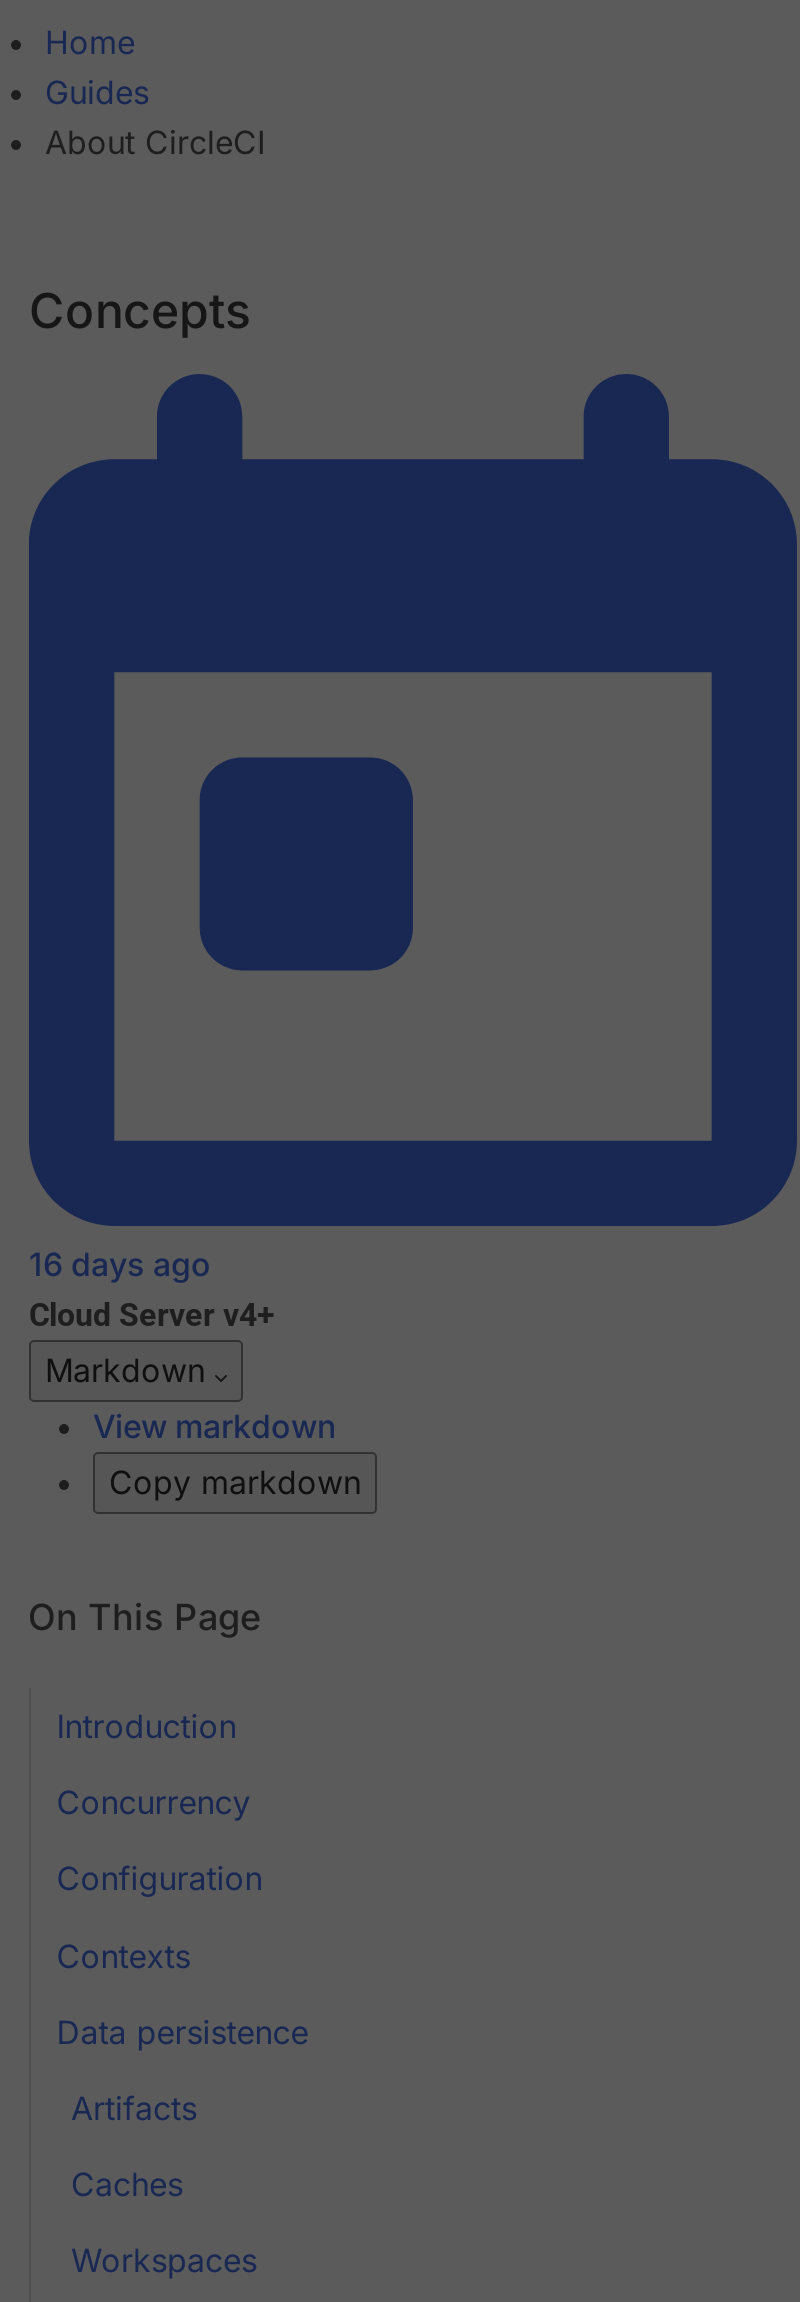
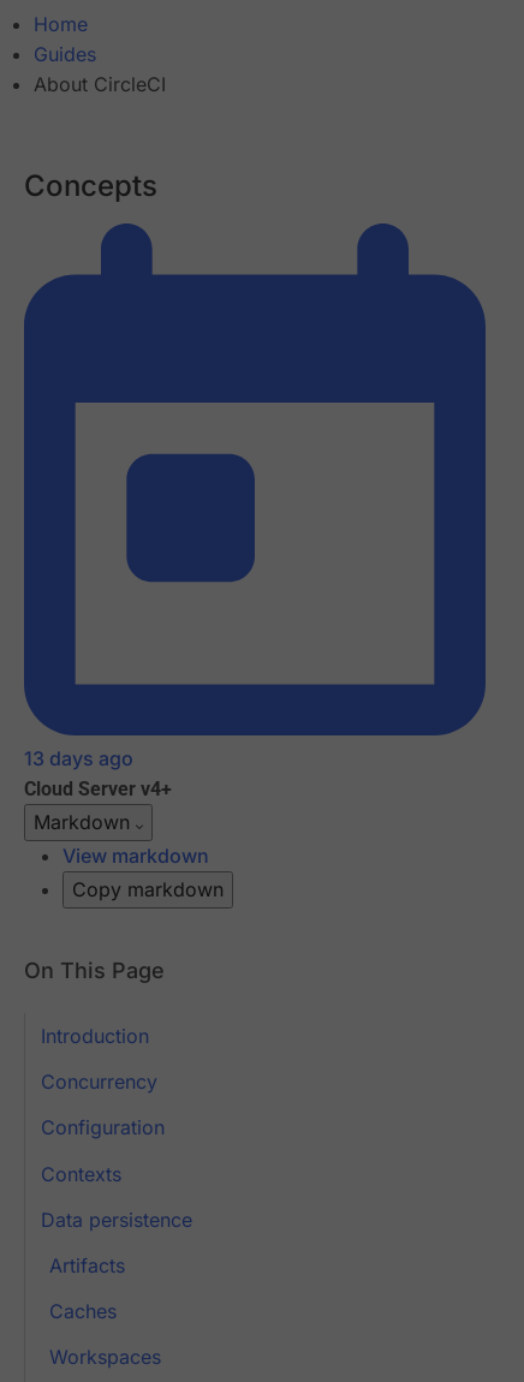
[29,1245,211,1285] 16 days ago -> [24,747,133,771] 13 days ago

